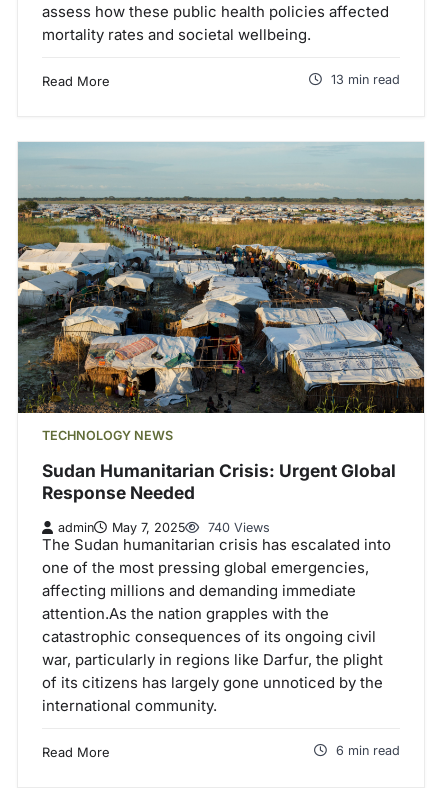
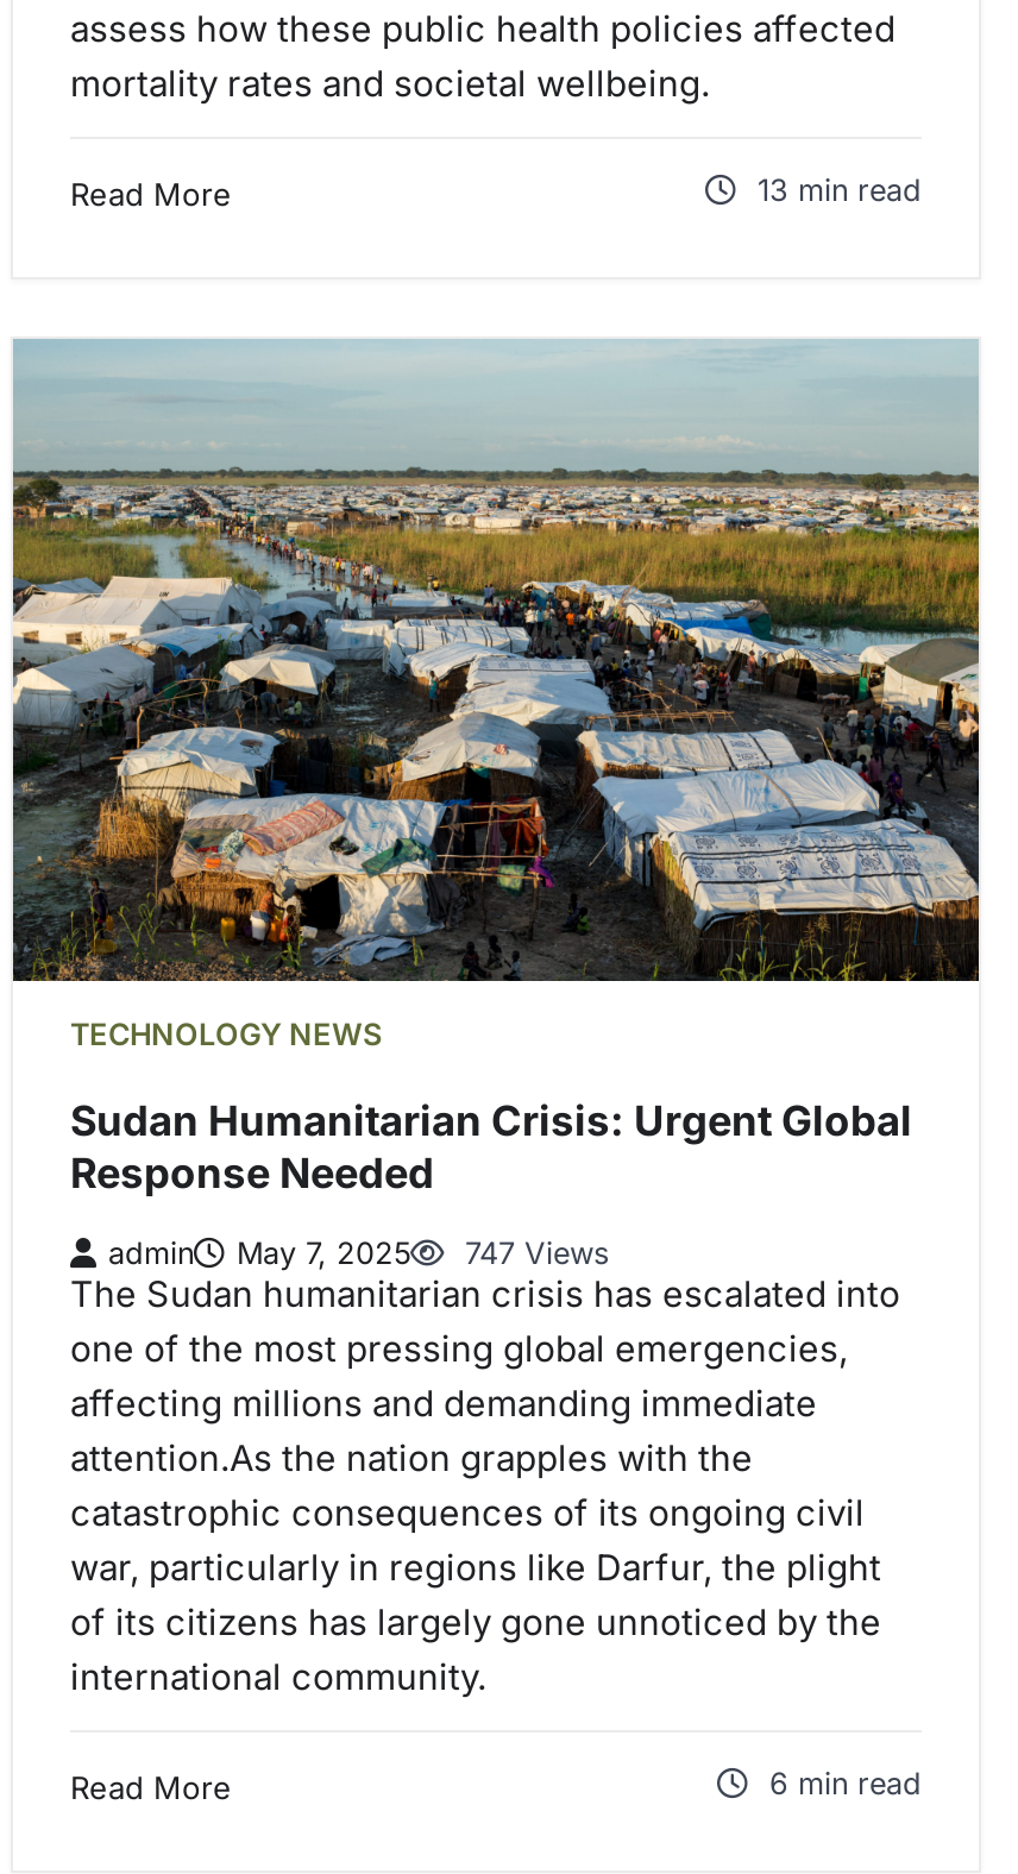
[58,519,270,534] admin May 7, 2025 740 Views -> [108,1236,610,1271] admin May 7, 2025 747 Views

